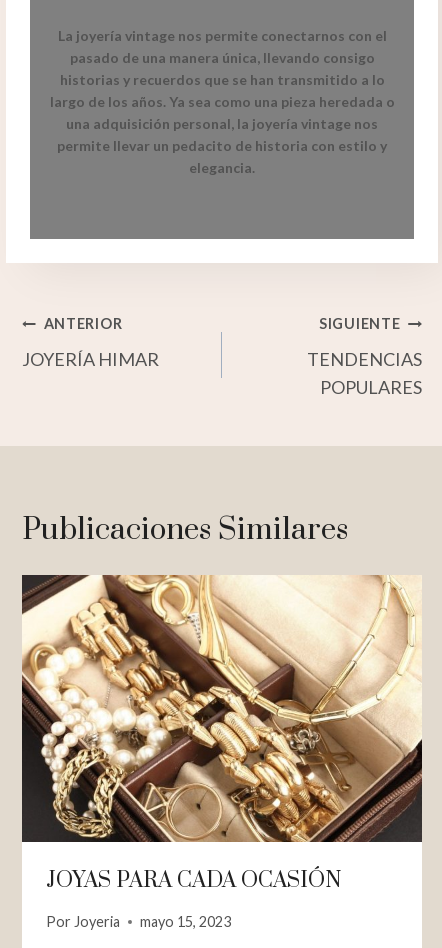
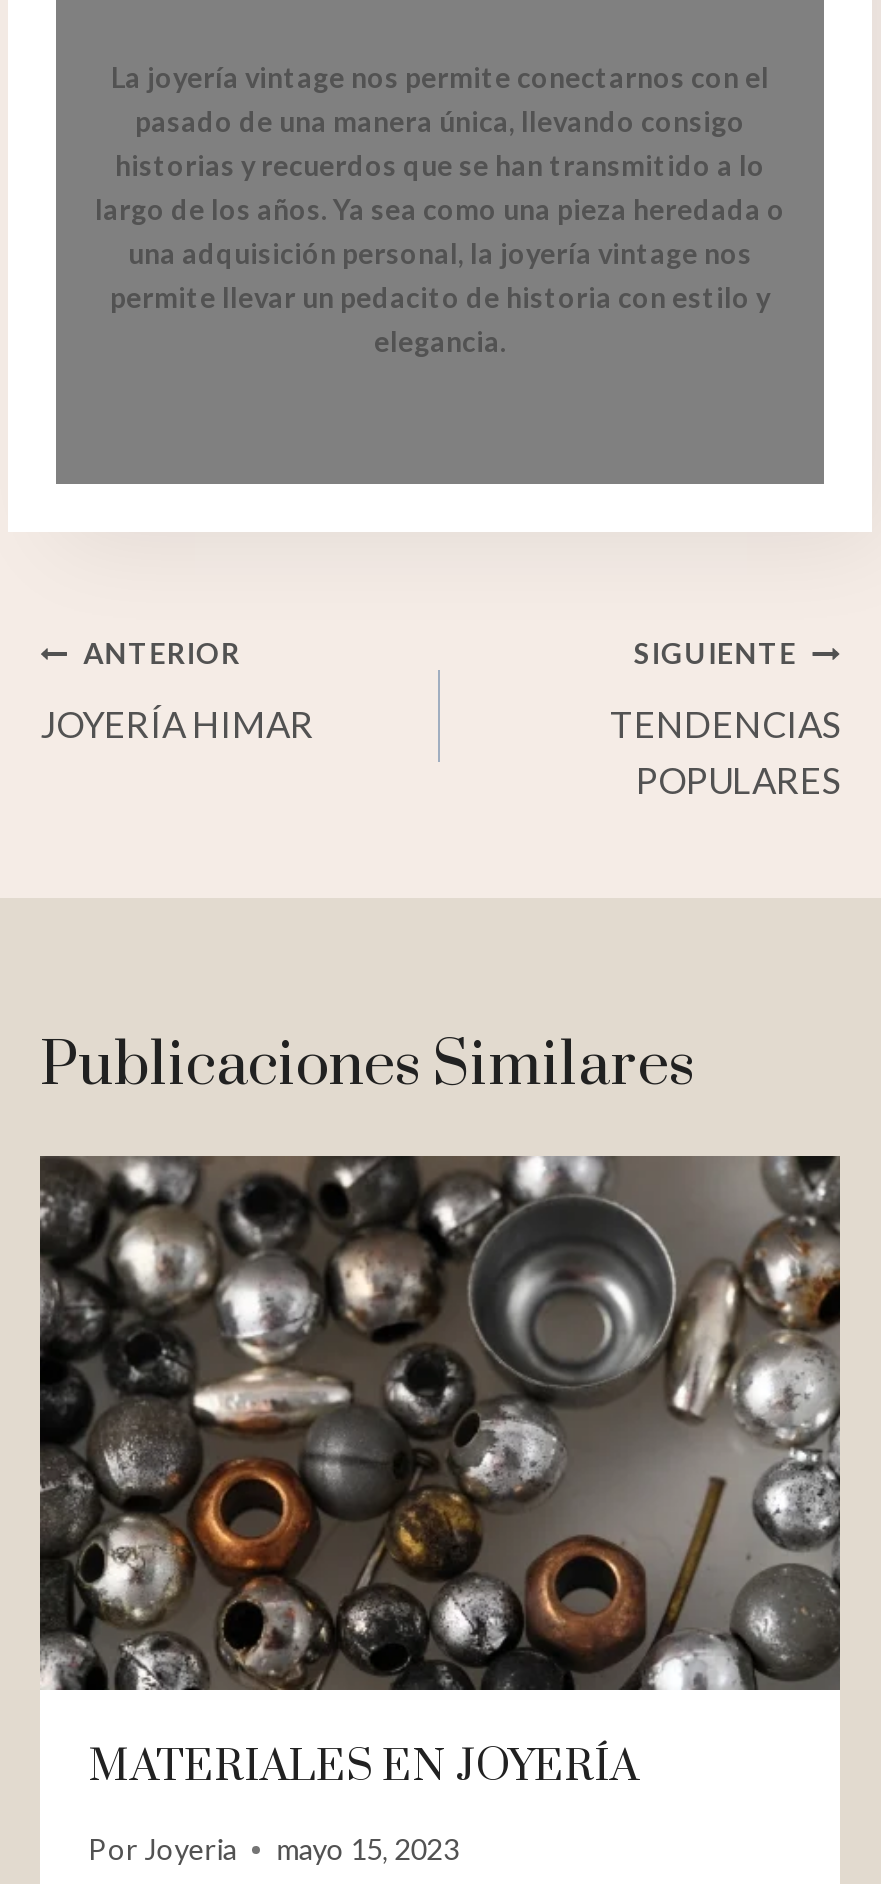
[21,574,422,894] [image] | JOYAS PARA CADA OCASIÓN -> [38,1154,842,1794] [image] | MATERIALES EN JOYERÍA

